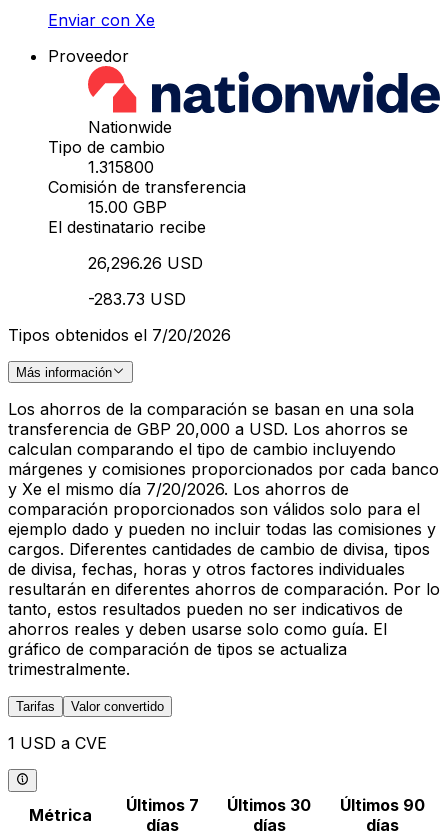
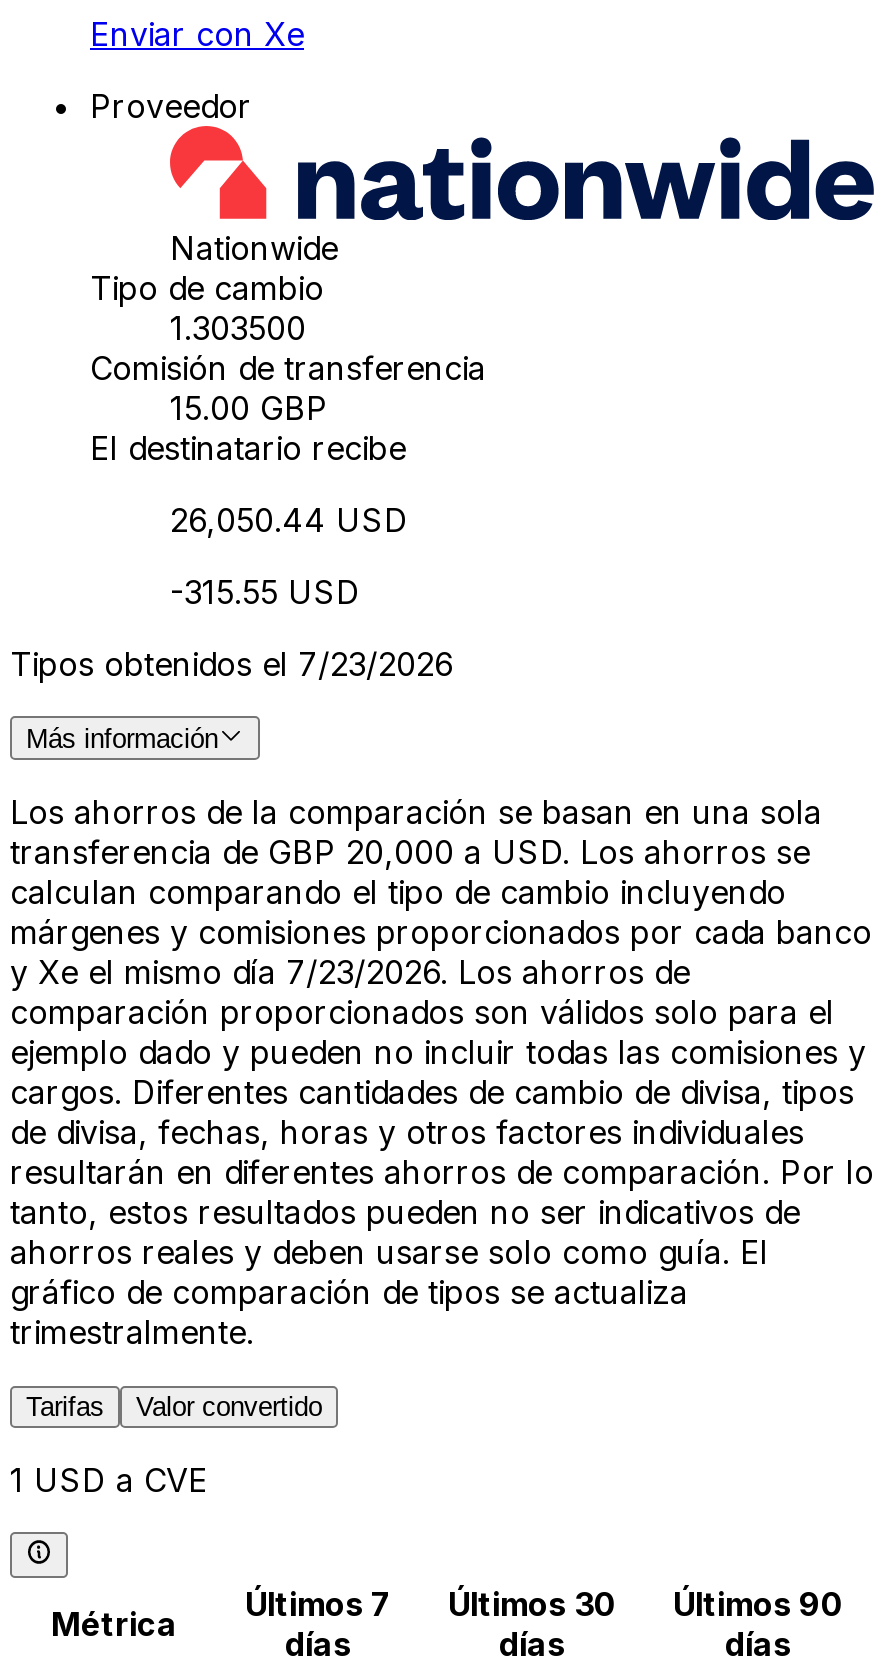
[88,157,154,177] 1.315800 -> [170,308,306,348] 1.303500
[88,253,203,273] 26,296.26 USD -> [170,500,408,540] 26,050.44 USD
[88,289,186,309] -283.73 USD -> [170,572,360,612] -315.55 USD
[8,325,231,345] Tipos obtenidos el 7/20/2026 -> [10,644,454,684] Tipos obtenidos el 7/23/2026
[8,479,349,499] y Xe el mismo día 7/20/2026. Los ahorros de -> [10,953,690,993] y Xe el mismo día 7/23/2026. Los ahorros de

